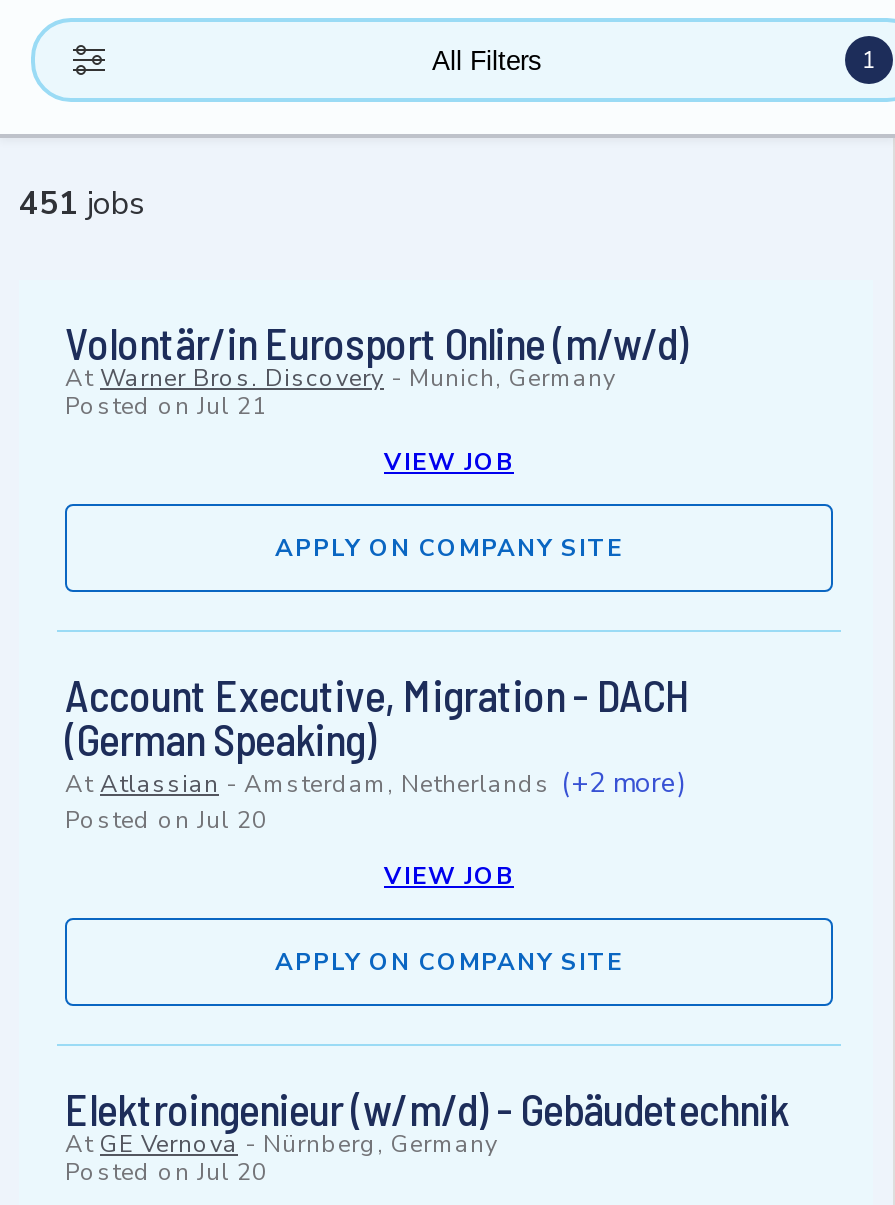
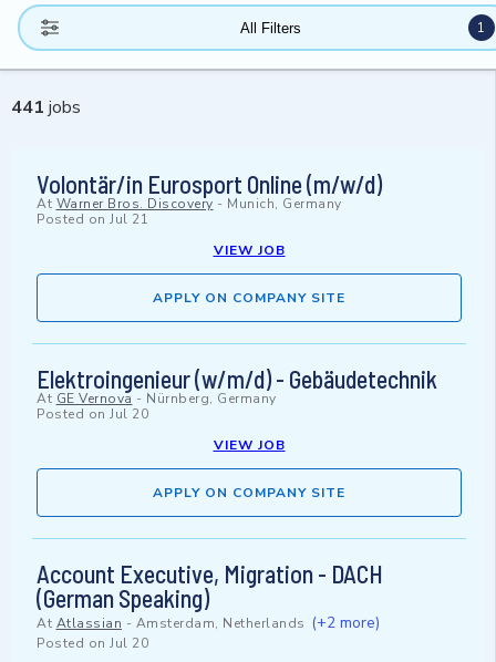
[19,181,145,225] 451 jobs -> [11,95,81,119] 441 jobs
moved [65,669,691,803] -> [37,559,383,634]: Account Executive, Migration - DACH | (German Speaking) | At Atlassian -Amsterdam, Netherlands (+2 more)
moved [65,805,623,979] -> [37,406,345,502]: Posted on Jul 20 | VIEW JOB | APPLY ON COMPANY SITE
moved [65,1083,789,1161] -> [37,365,437,408]: Elektroingenieur (w/m/d) - Gebäudetechnik | At GE Vernova - Nürnberg, Germany

